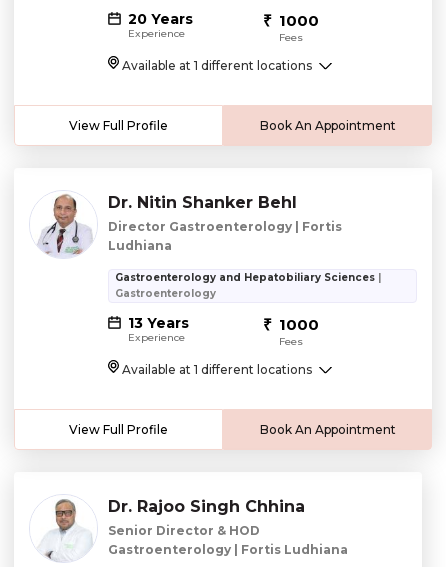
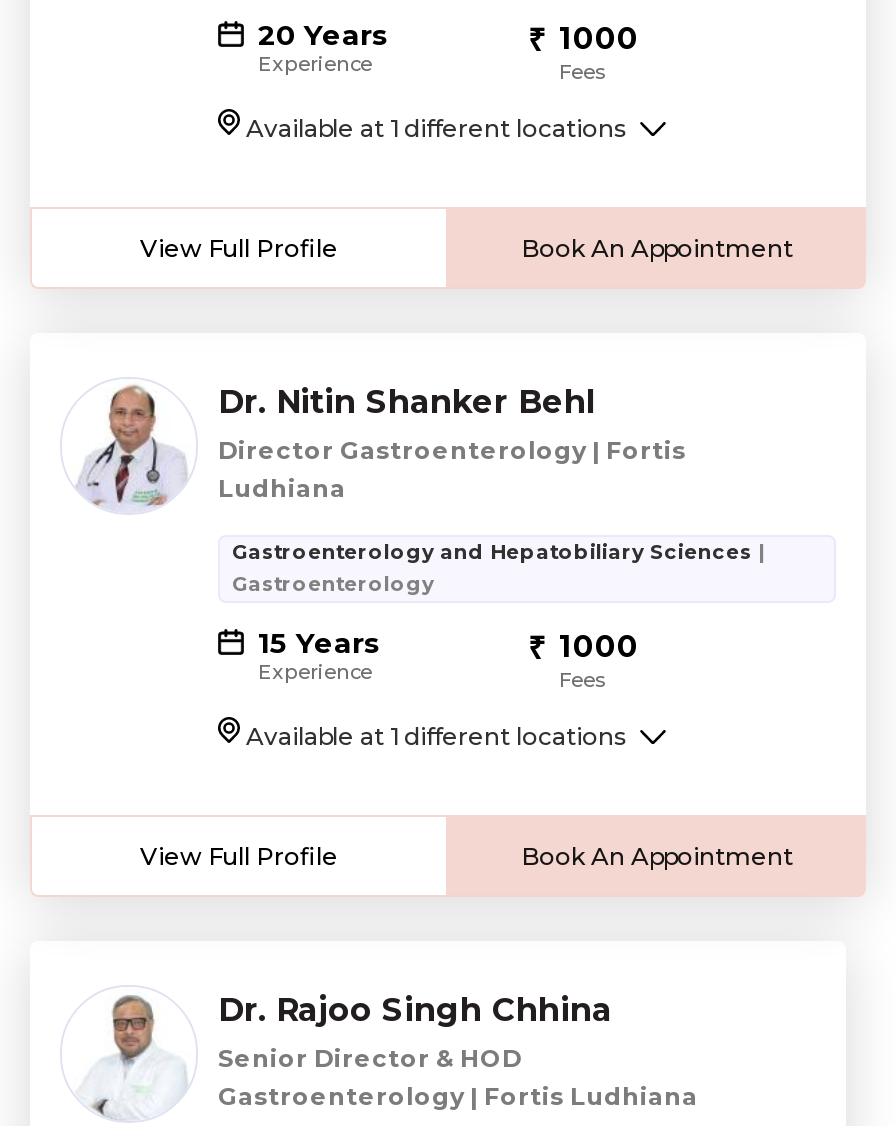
[128,314,189,332] 13 Years -> [258,625,380,661] 15 Years

